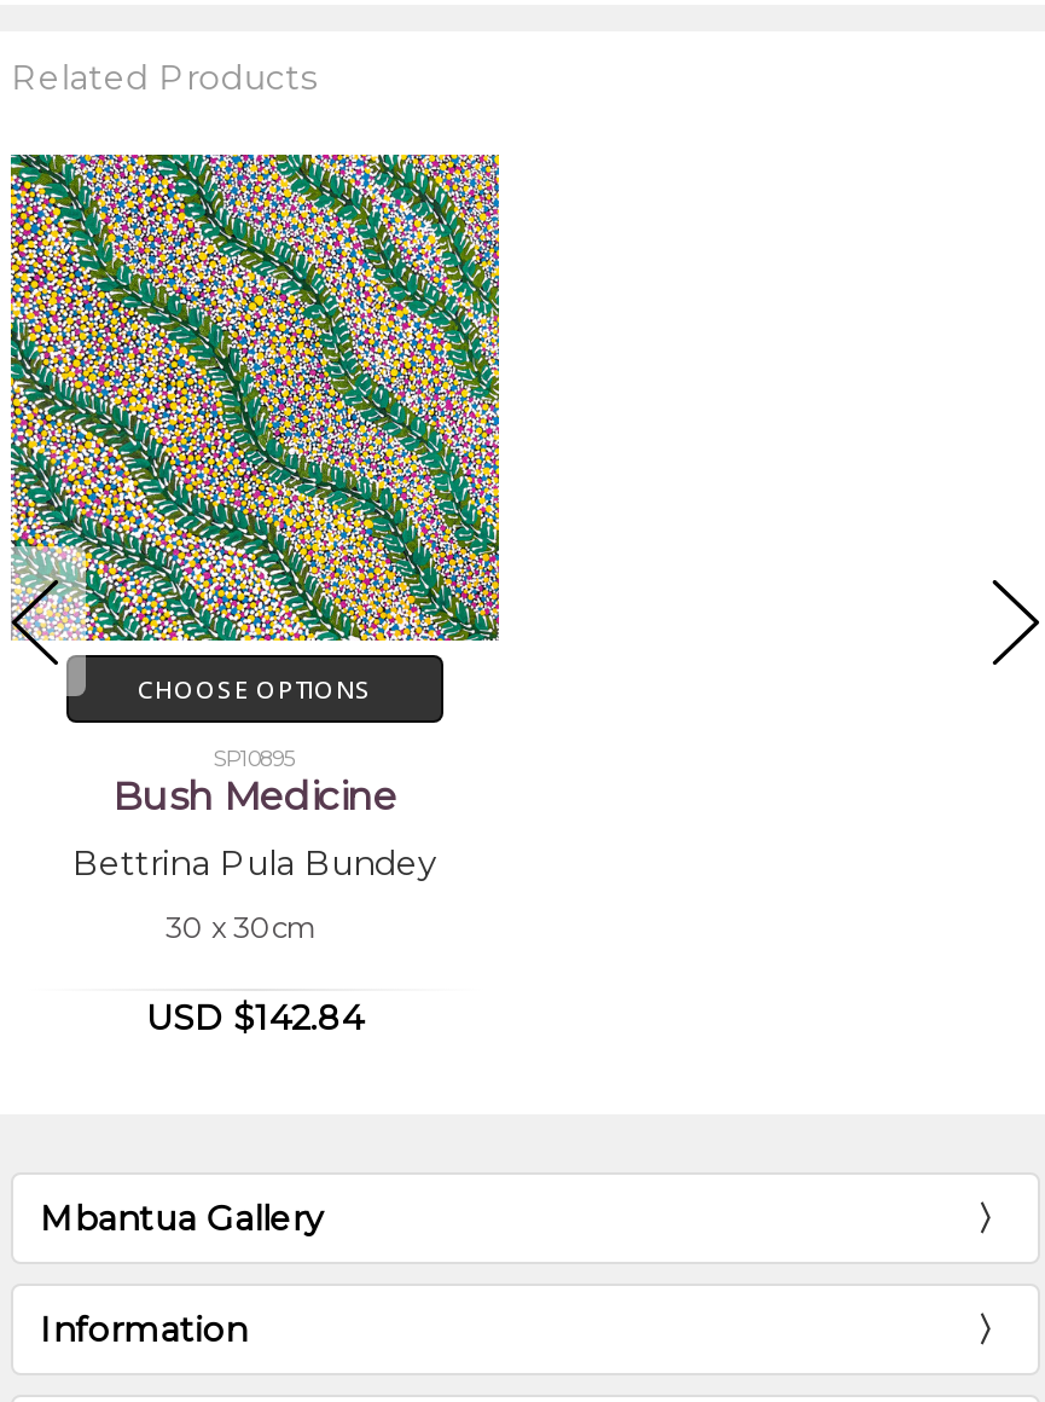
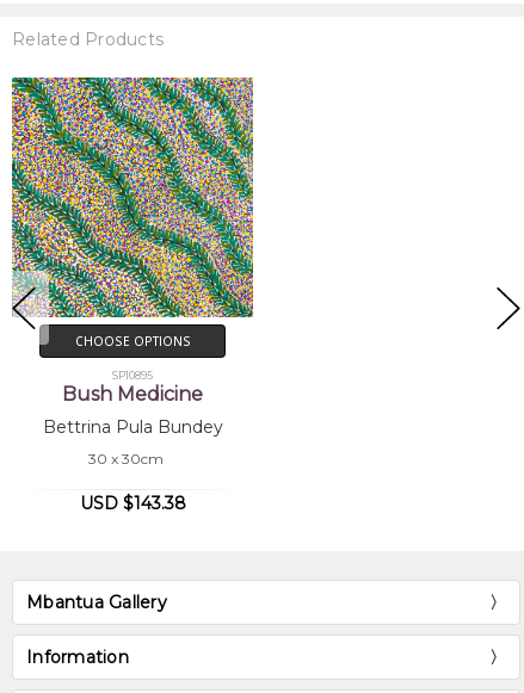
[146,997,364,1040] USD $142.84 -> [79,493,186,514] USD $143.38

